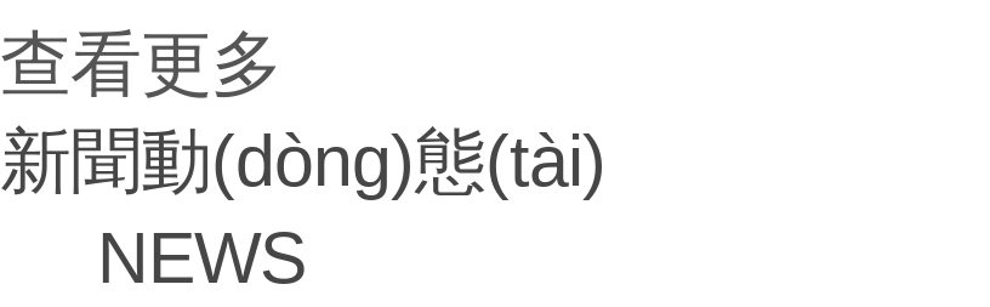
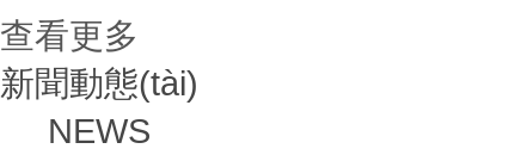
[0,120,607,200] 新聞動(dòng)態(tài) -> [0,63,198,103] 新聞動態(tài)

